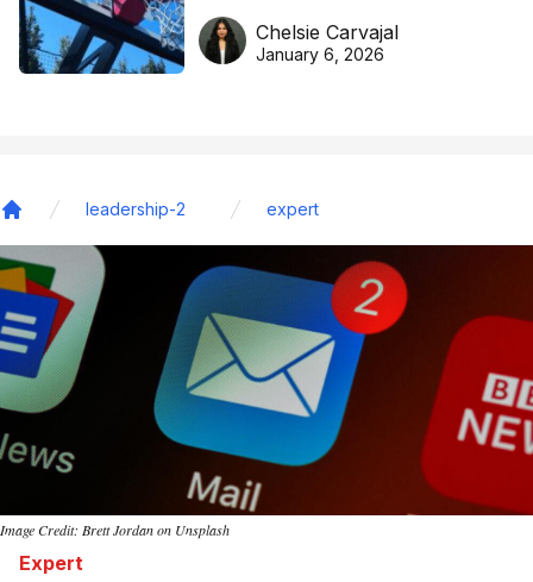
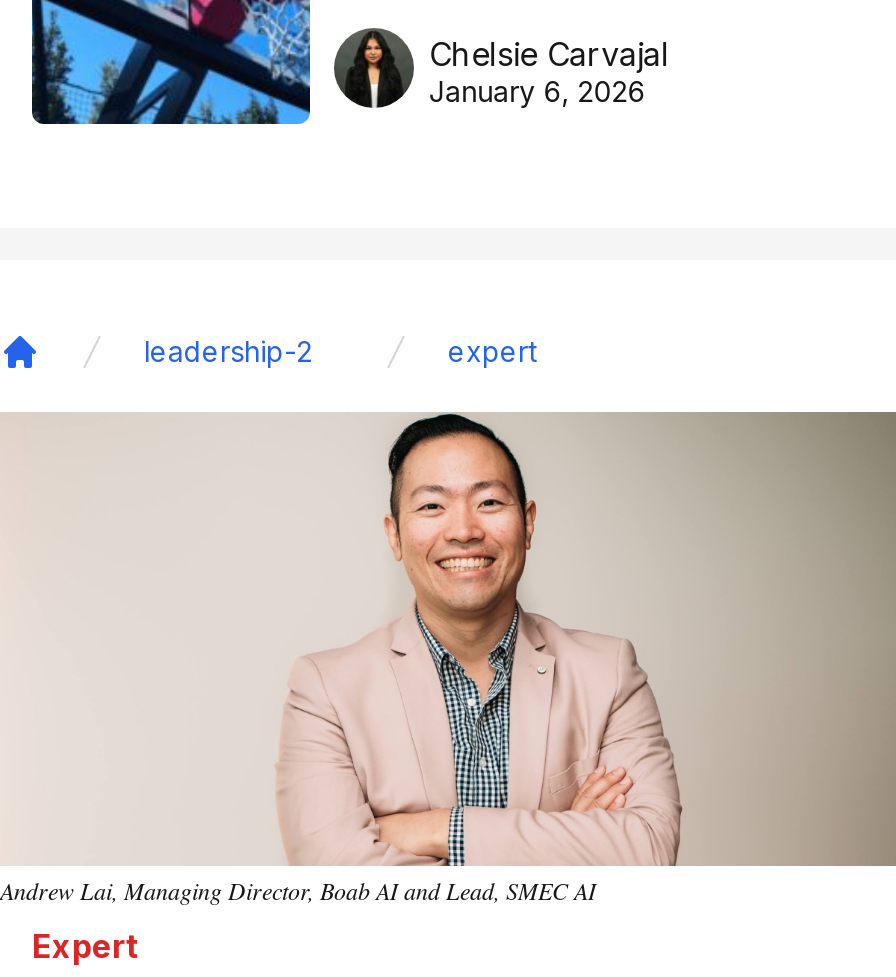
[0,244,529,539] [image] | Image Credit: Brett Jordan on Unsplash -> [0,410,890,906] [image] | Andrew Lai, Managing Director, Boab AI and Lead, SMEC AI

